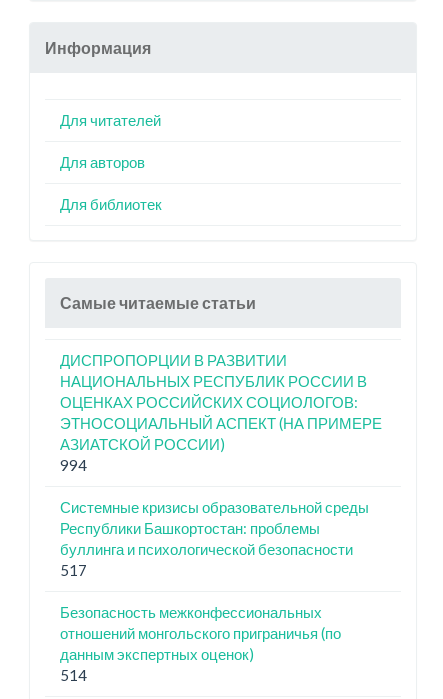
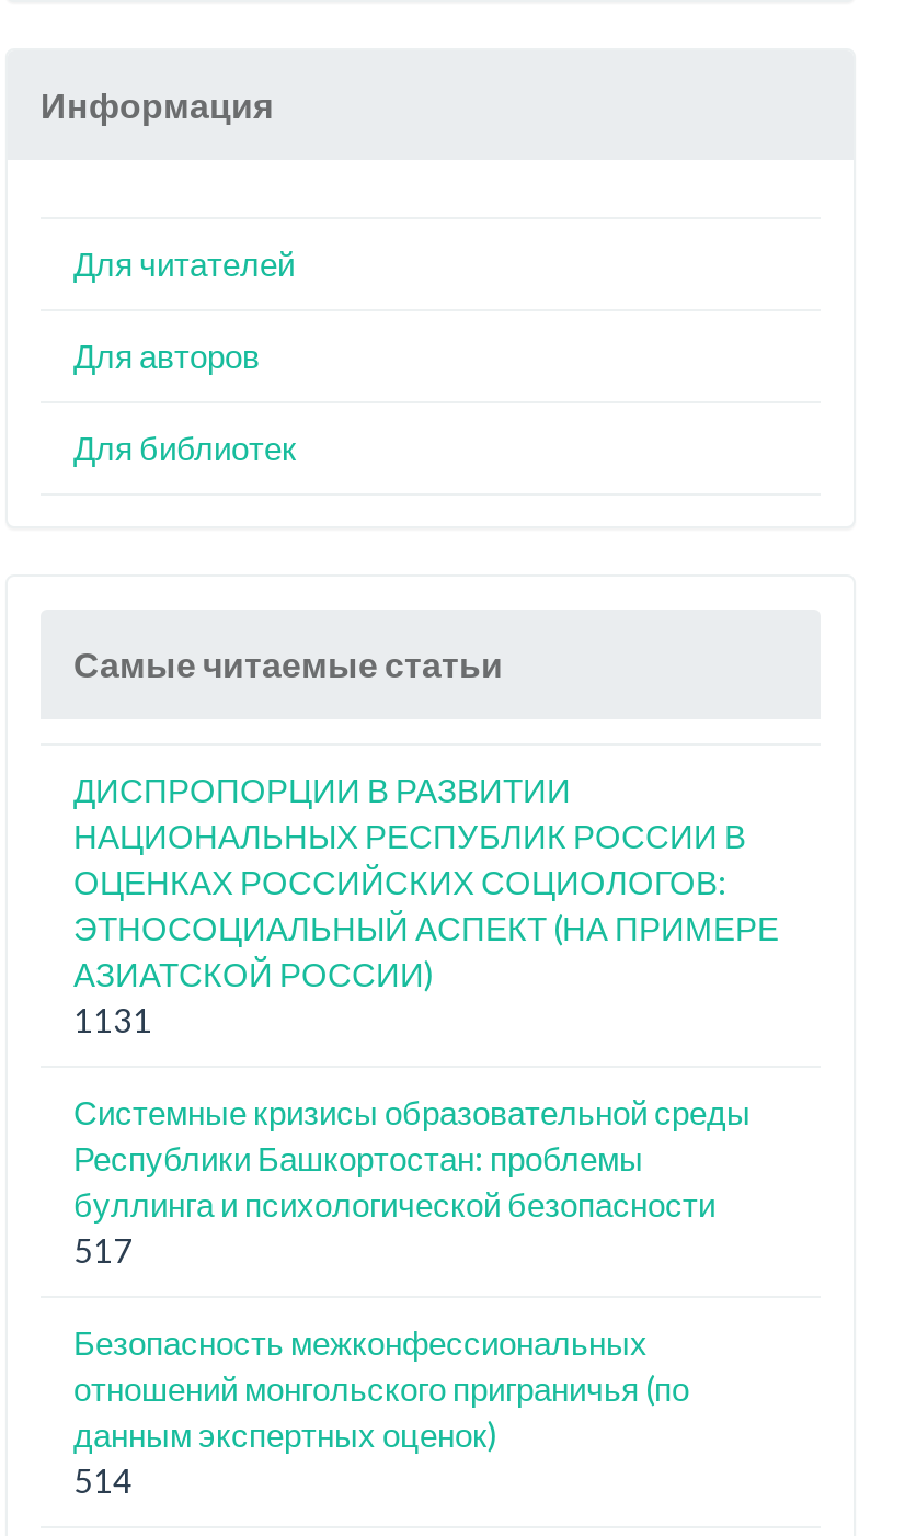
[60,456,87,474] 994 -> [73,1000,152,1039] 1131

